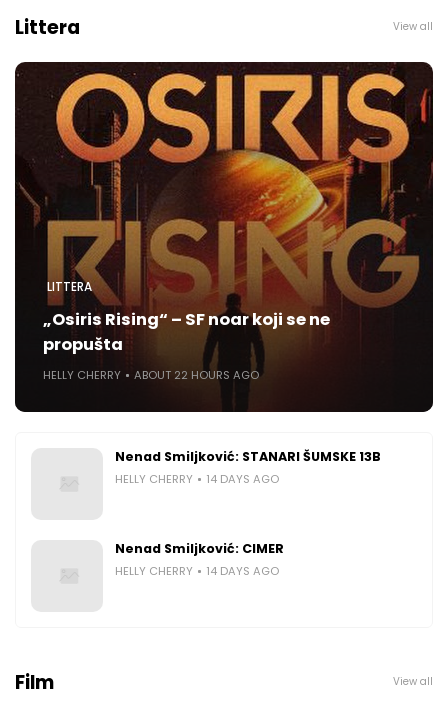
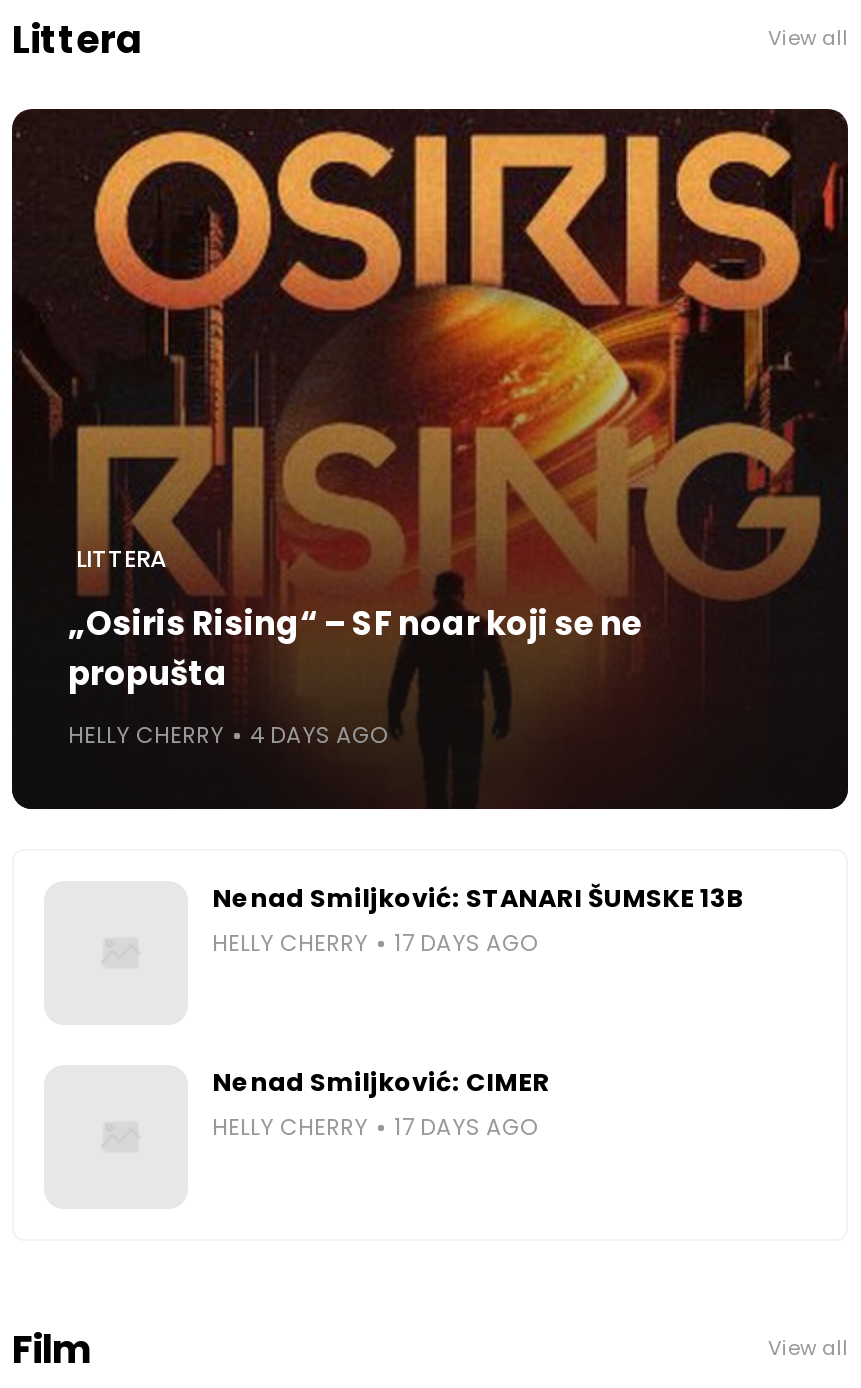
[134,367,259,383] ABOUT 22 HOURS AGO -> [250,718,388,750] 4 DAYS AGO
[115,471,279,487] HELLY CHERRY 14 DAYS AGO -> [212,926,538,958] HELLY CHERRY 17 DAYS AGO
[115,563,279,579] HELLY CHERRY 14 DAYS AGO -> [212,1110,538,1142] HELLY CHERRY 17 DAYS AGO

